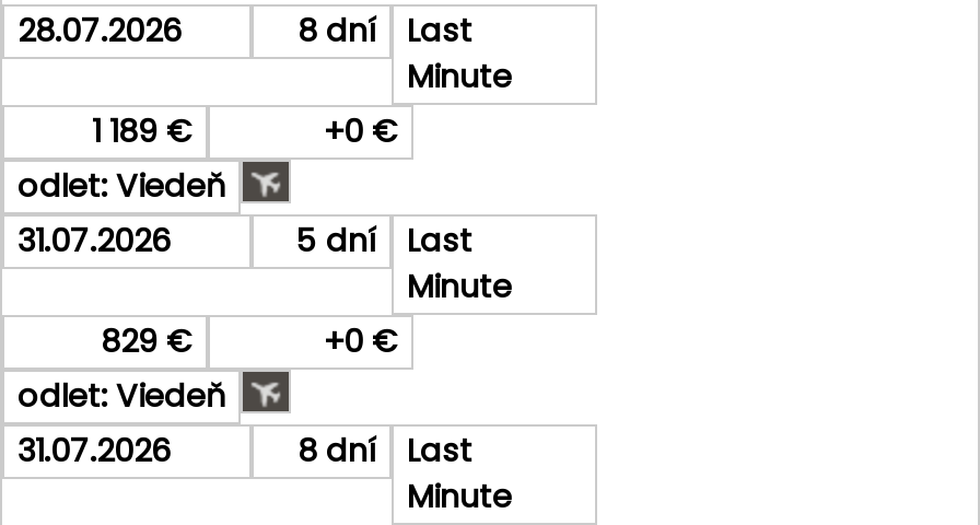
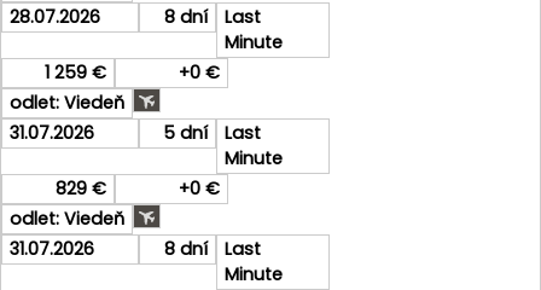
[92,109,192,153] 1 189 € -> [45,60,106,85] 1 259 €

